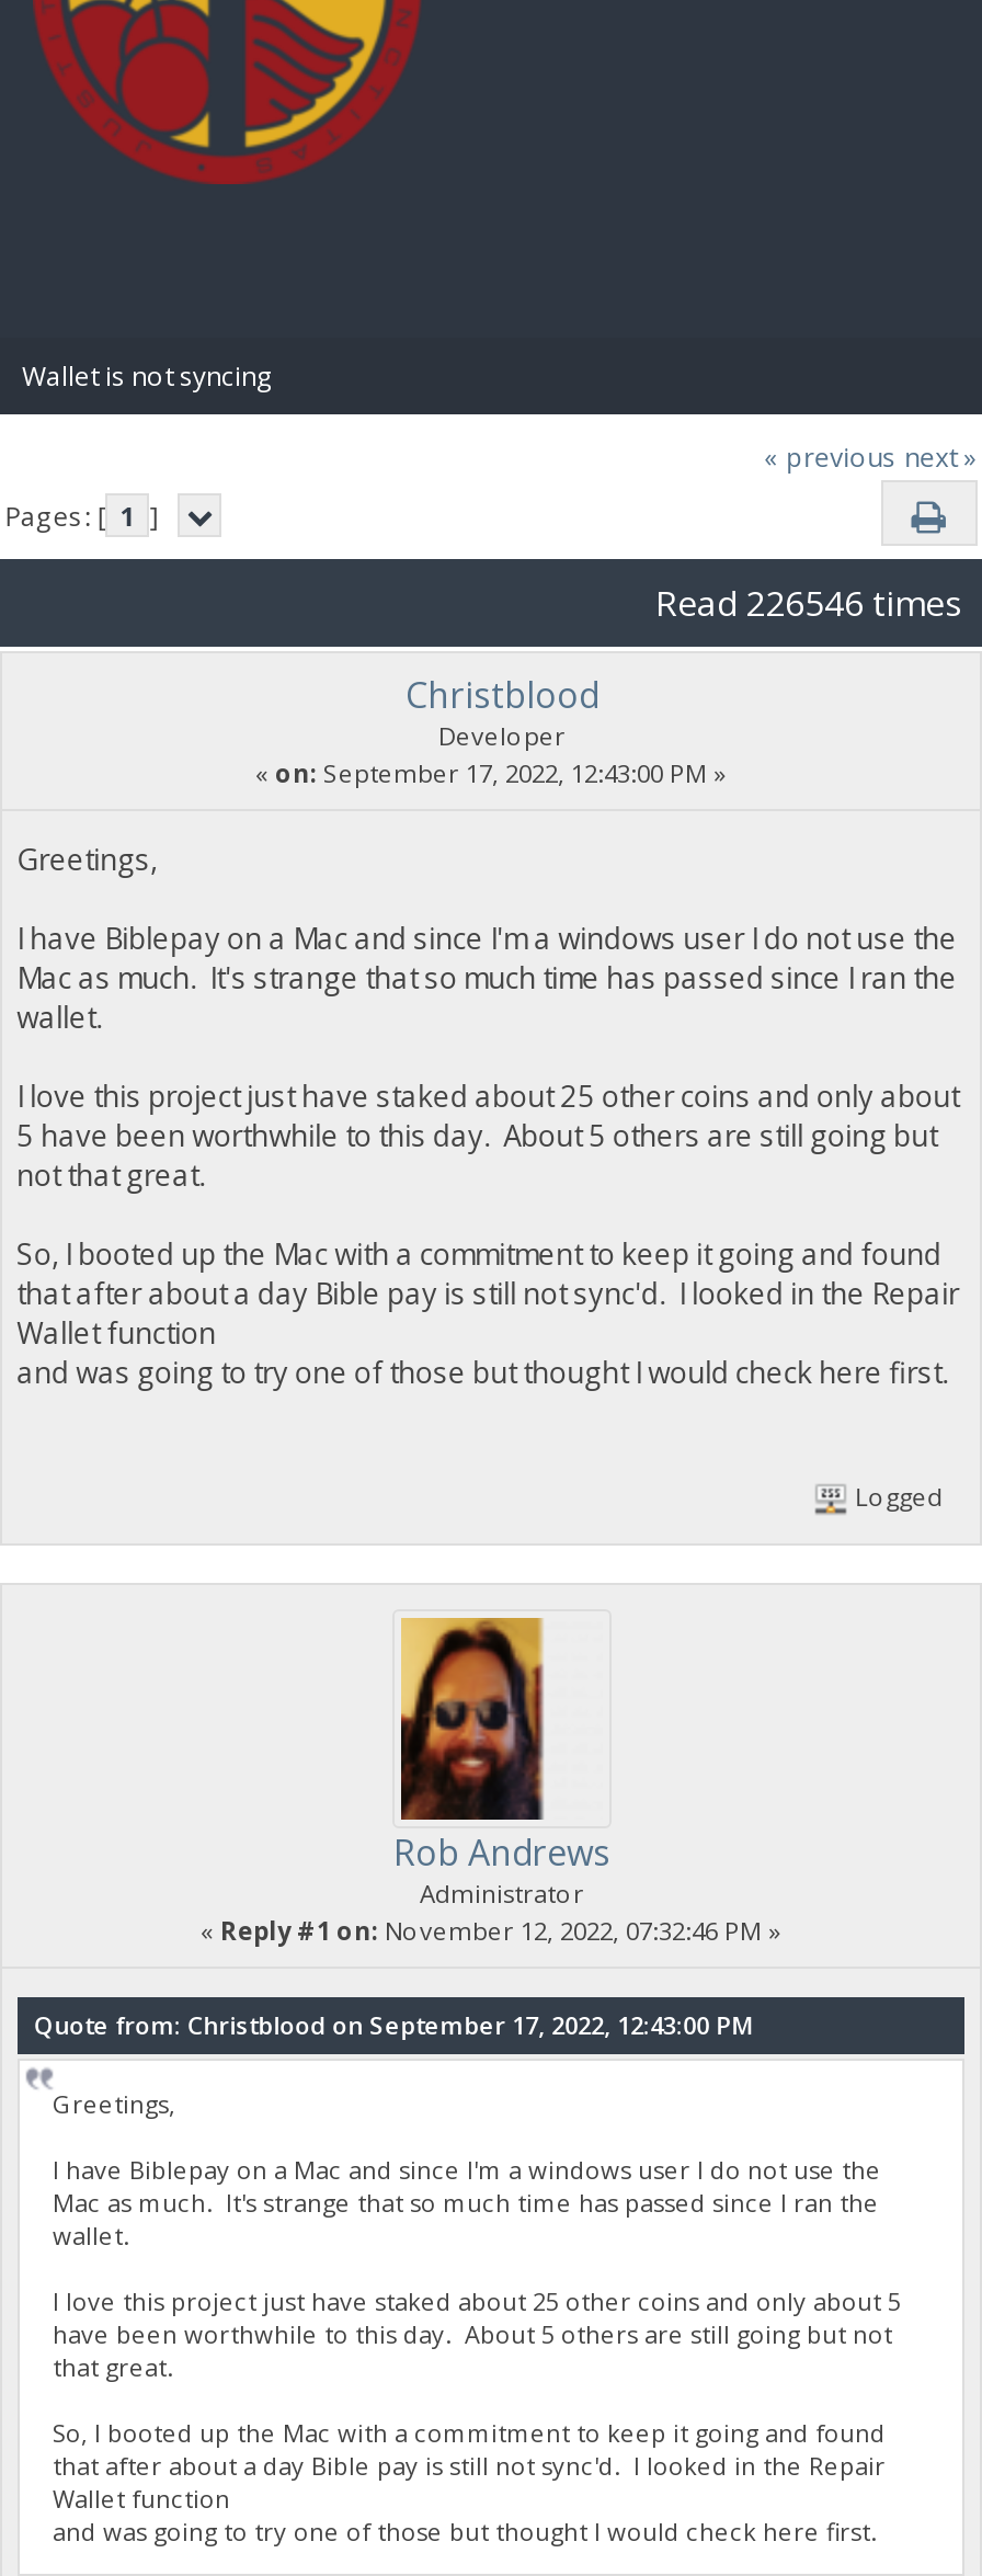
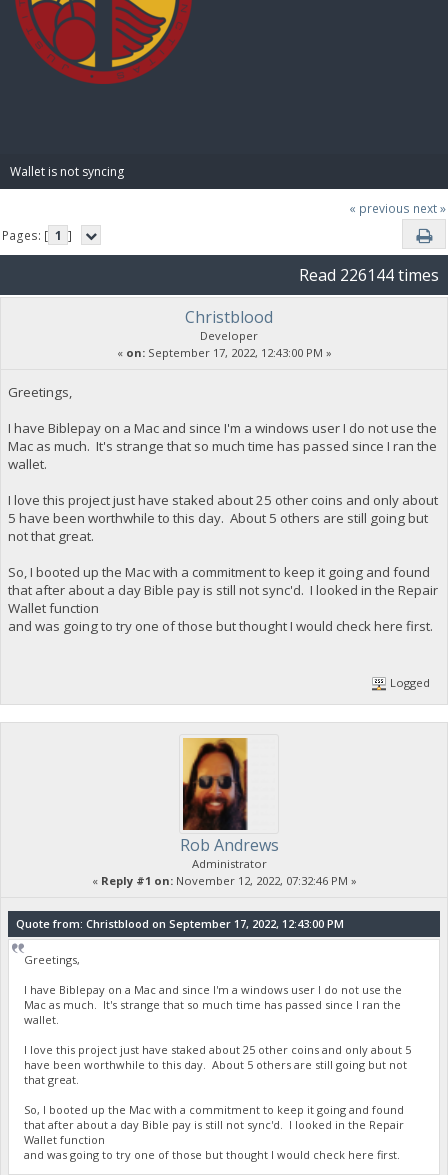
[655,578,962,627] Read 226546 times -> [299,264,439,286] Read 226144 times

